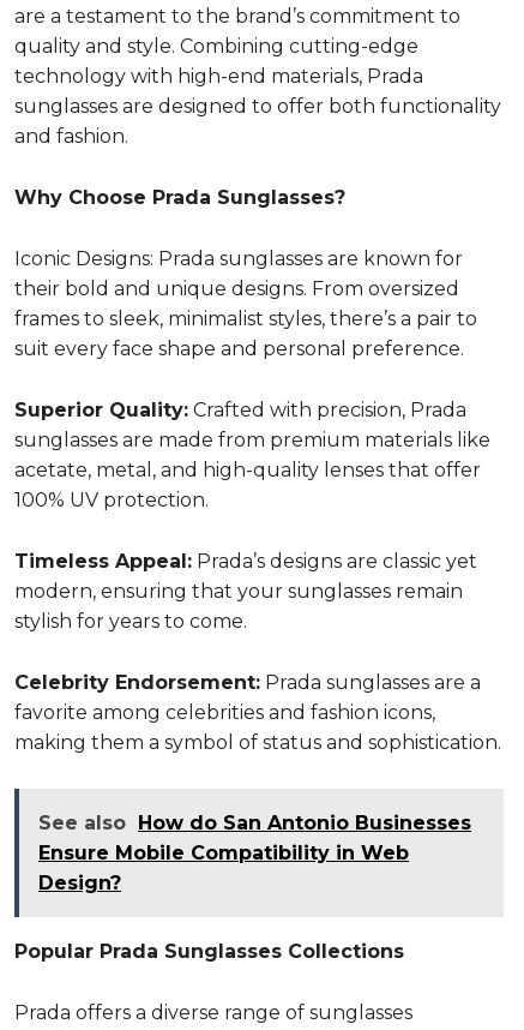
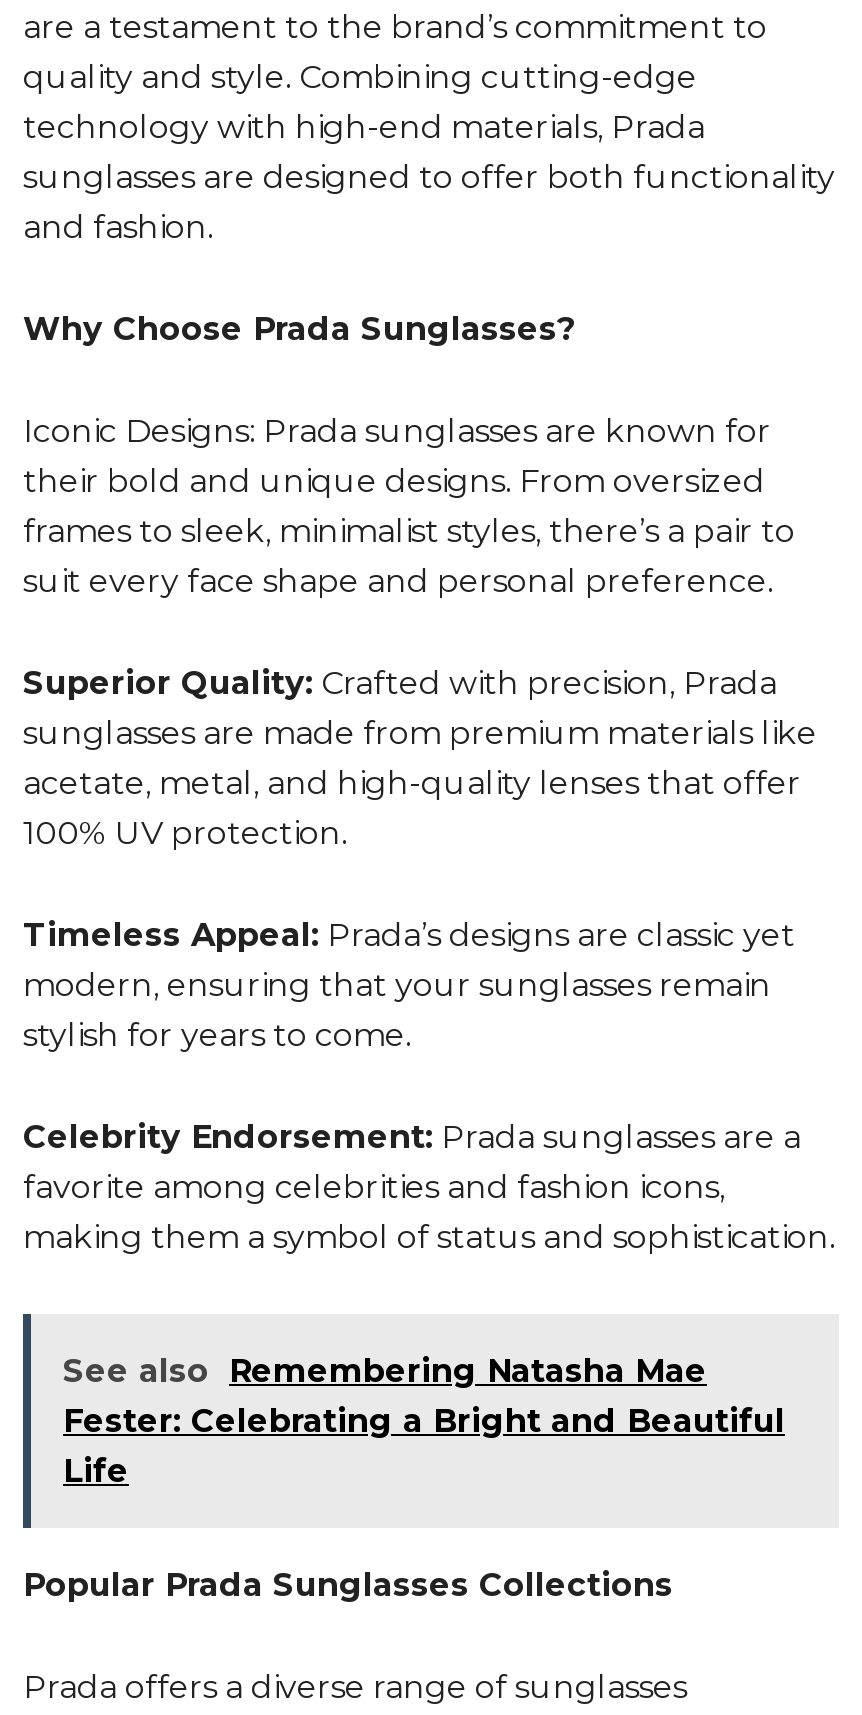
[38,812,471,895] See also How do San Antonio Businesses | Ensure Mobile Compatibility in Web | Design? -> [63,1353,785,1491] See also Remembering Natasha Mae | Fester: Celebrating a Bright and Beautiful | Life

